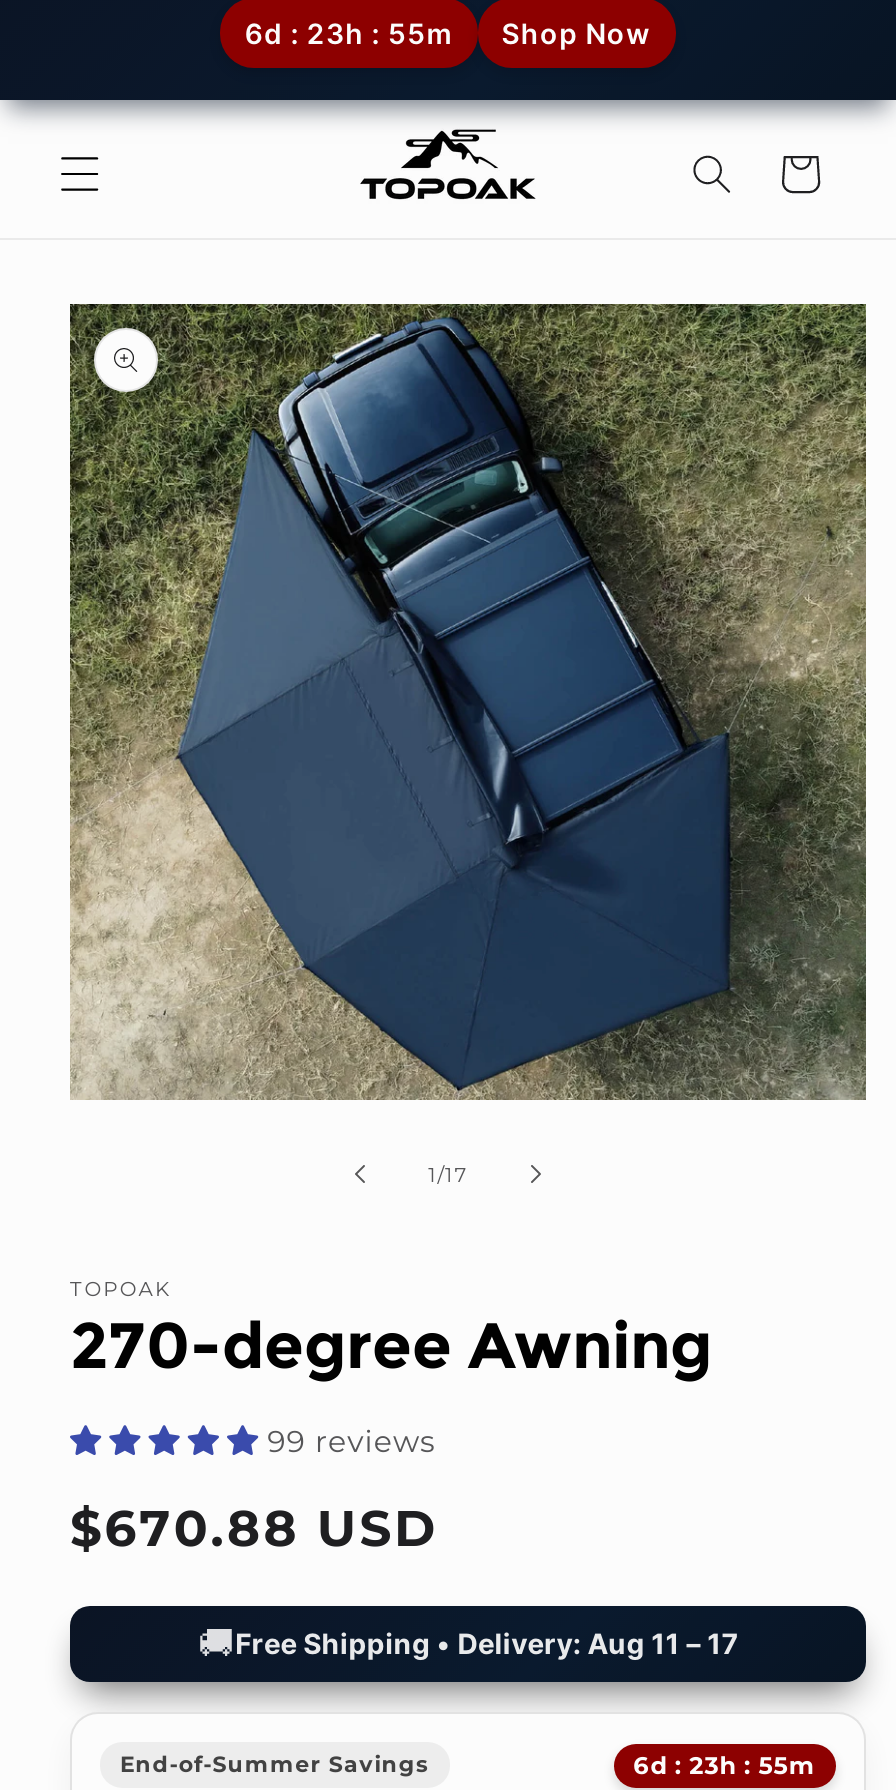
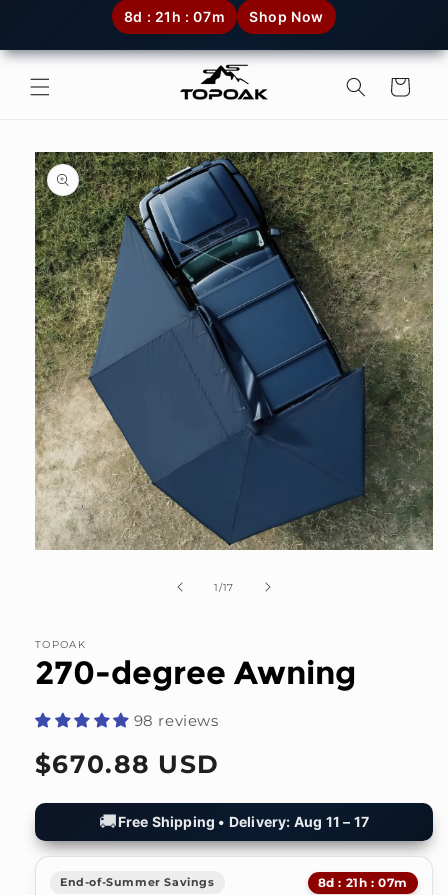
[245,16,651,50] 6d : 23h : 55m Shop Now -> [124,8,324,25] 8d : 21h : 07m Shop Now
[267,1422,435,1460] 99 reviews -> [134,711,219,730] 98 reviews
[633,1749,816,1779] 6d : 23h : 55m -> [318,874,408,889] 8d : 21h : 07m

